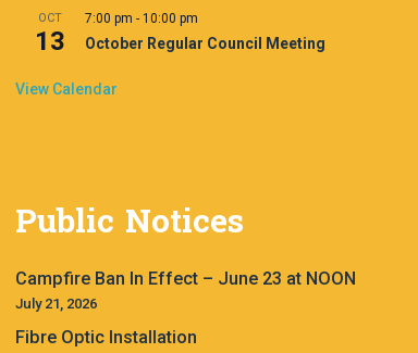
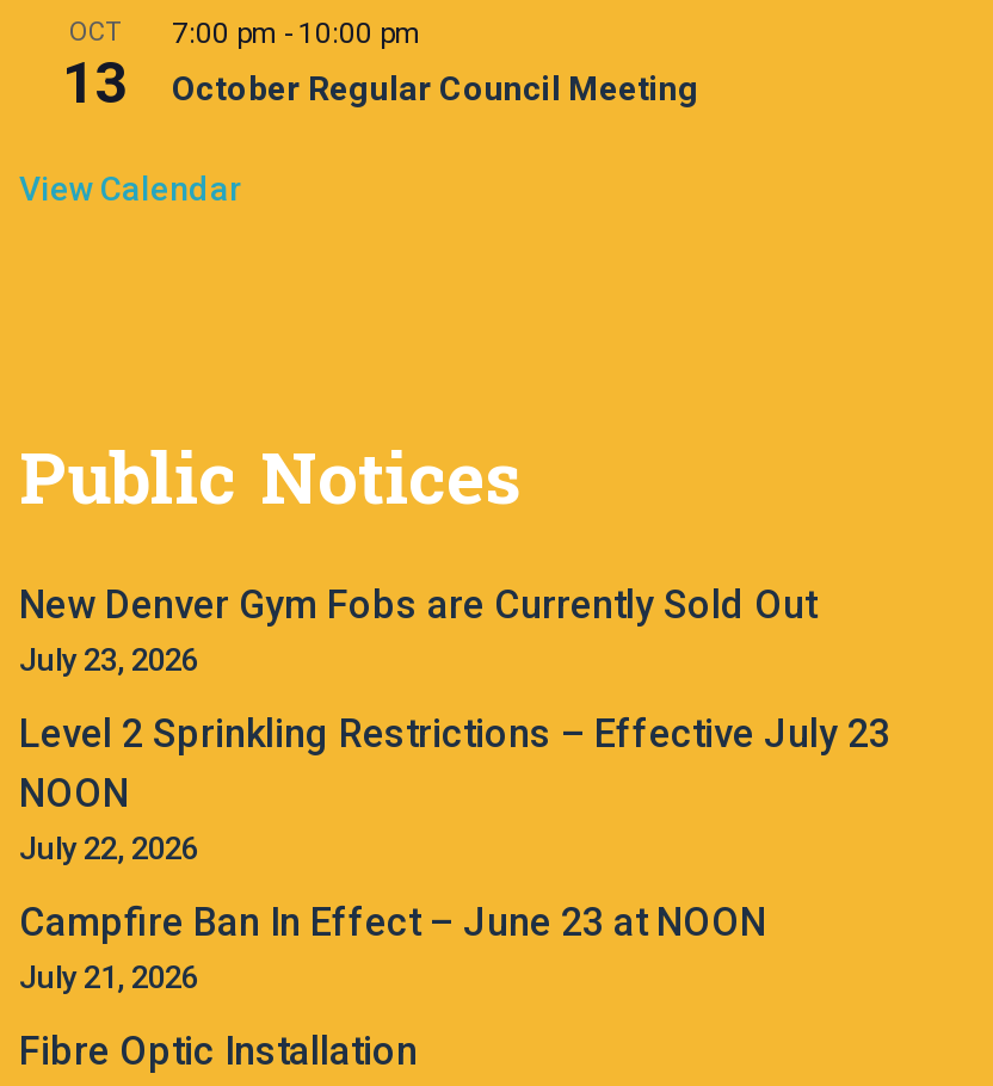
none -> [19,583,890,867] New Denver Gym Fobs are Currently Sold Out | July 23, 2026 | Level 2 Sprinkling Restrictions – Effective July 23 | NOON | July 22, 2026

